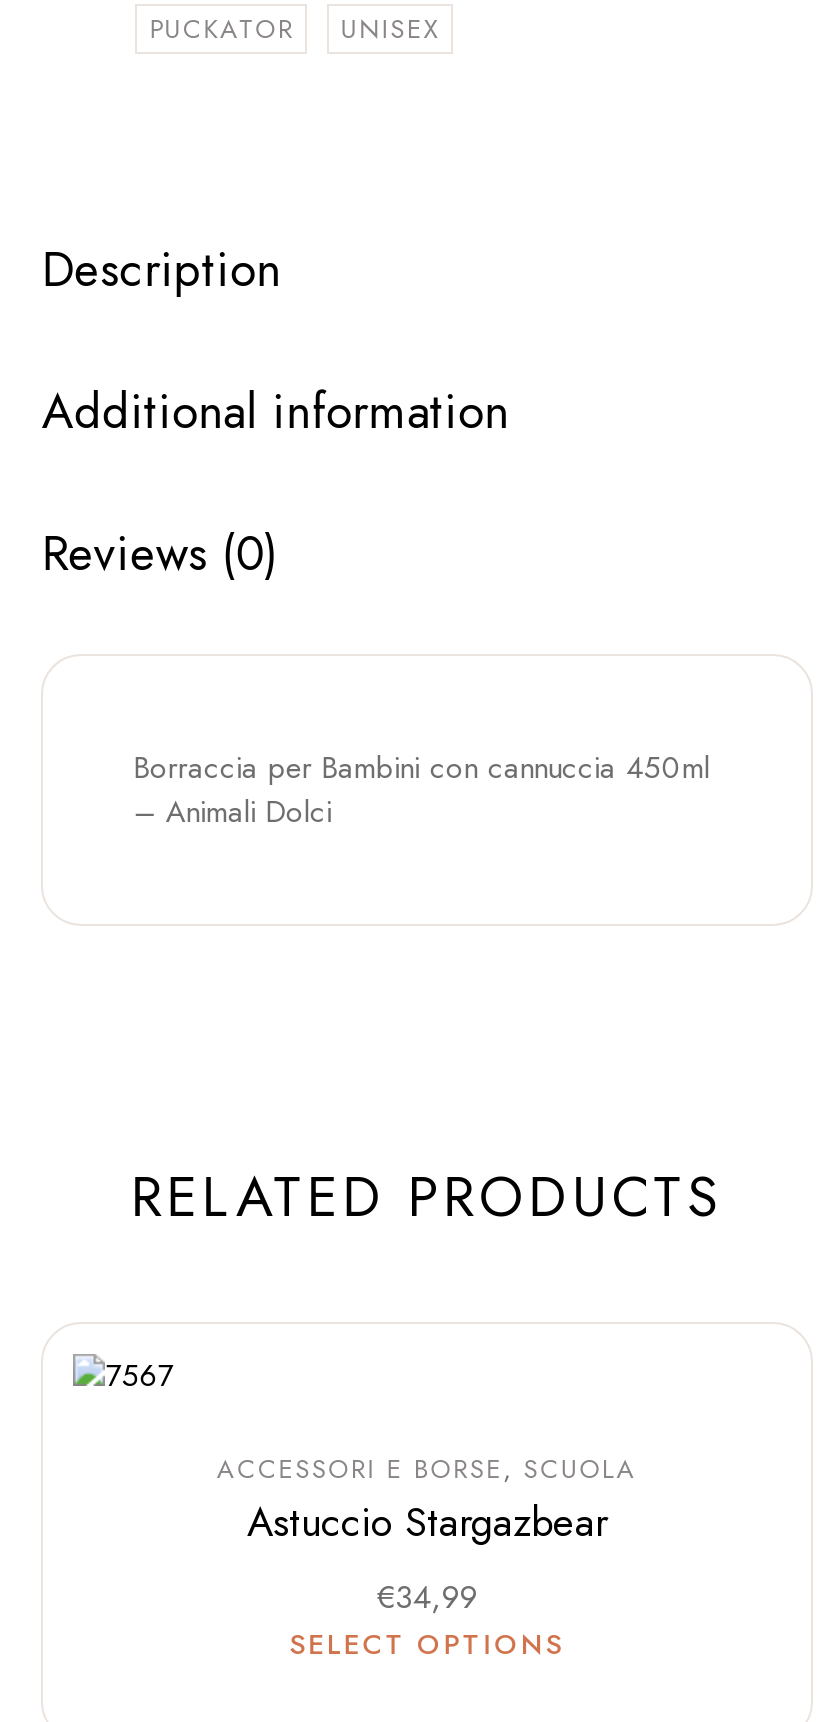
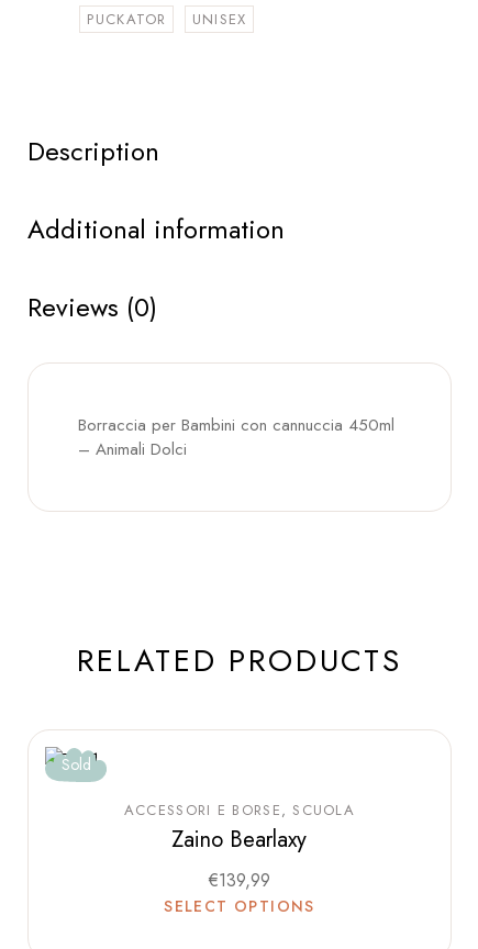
none -> [61,753,91,775] Sold
[247,1493,607,1619] Astuccio Stargazbear | €34,99 -> [172,823,307,893] Zaino Bearlaxy | €139,99

